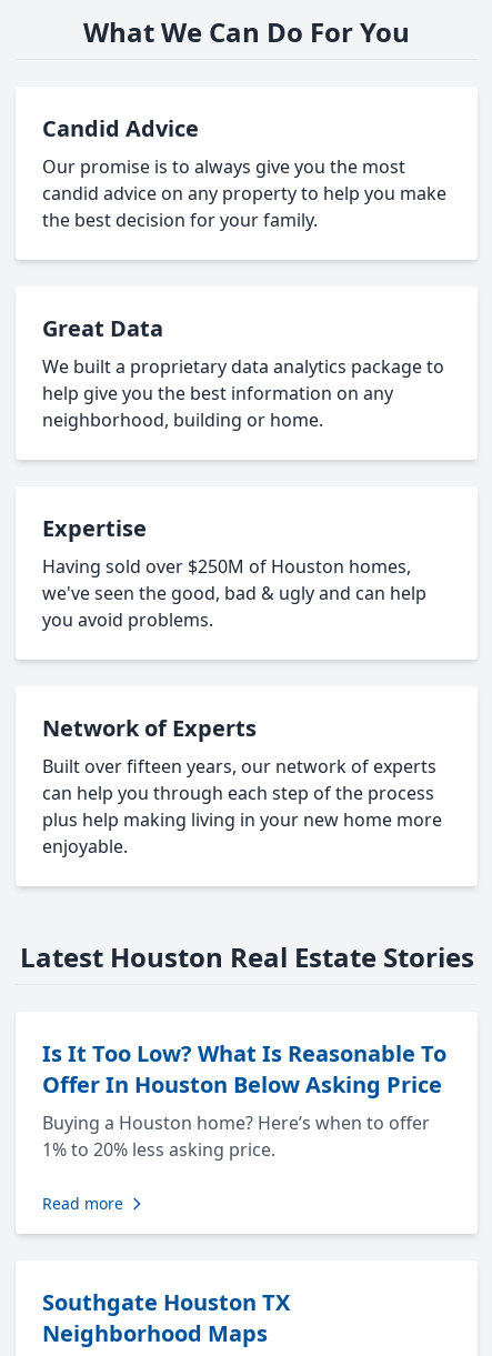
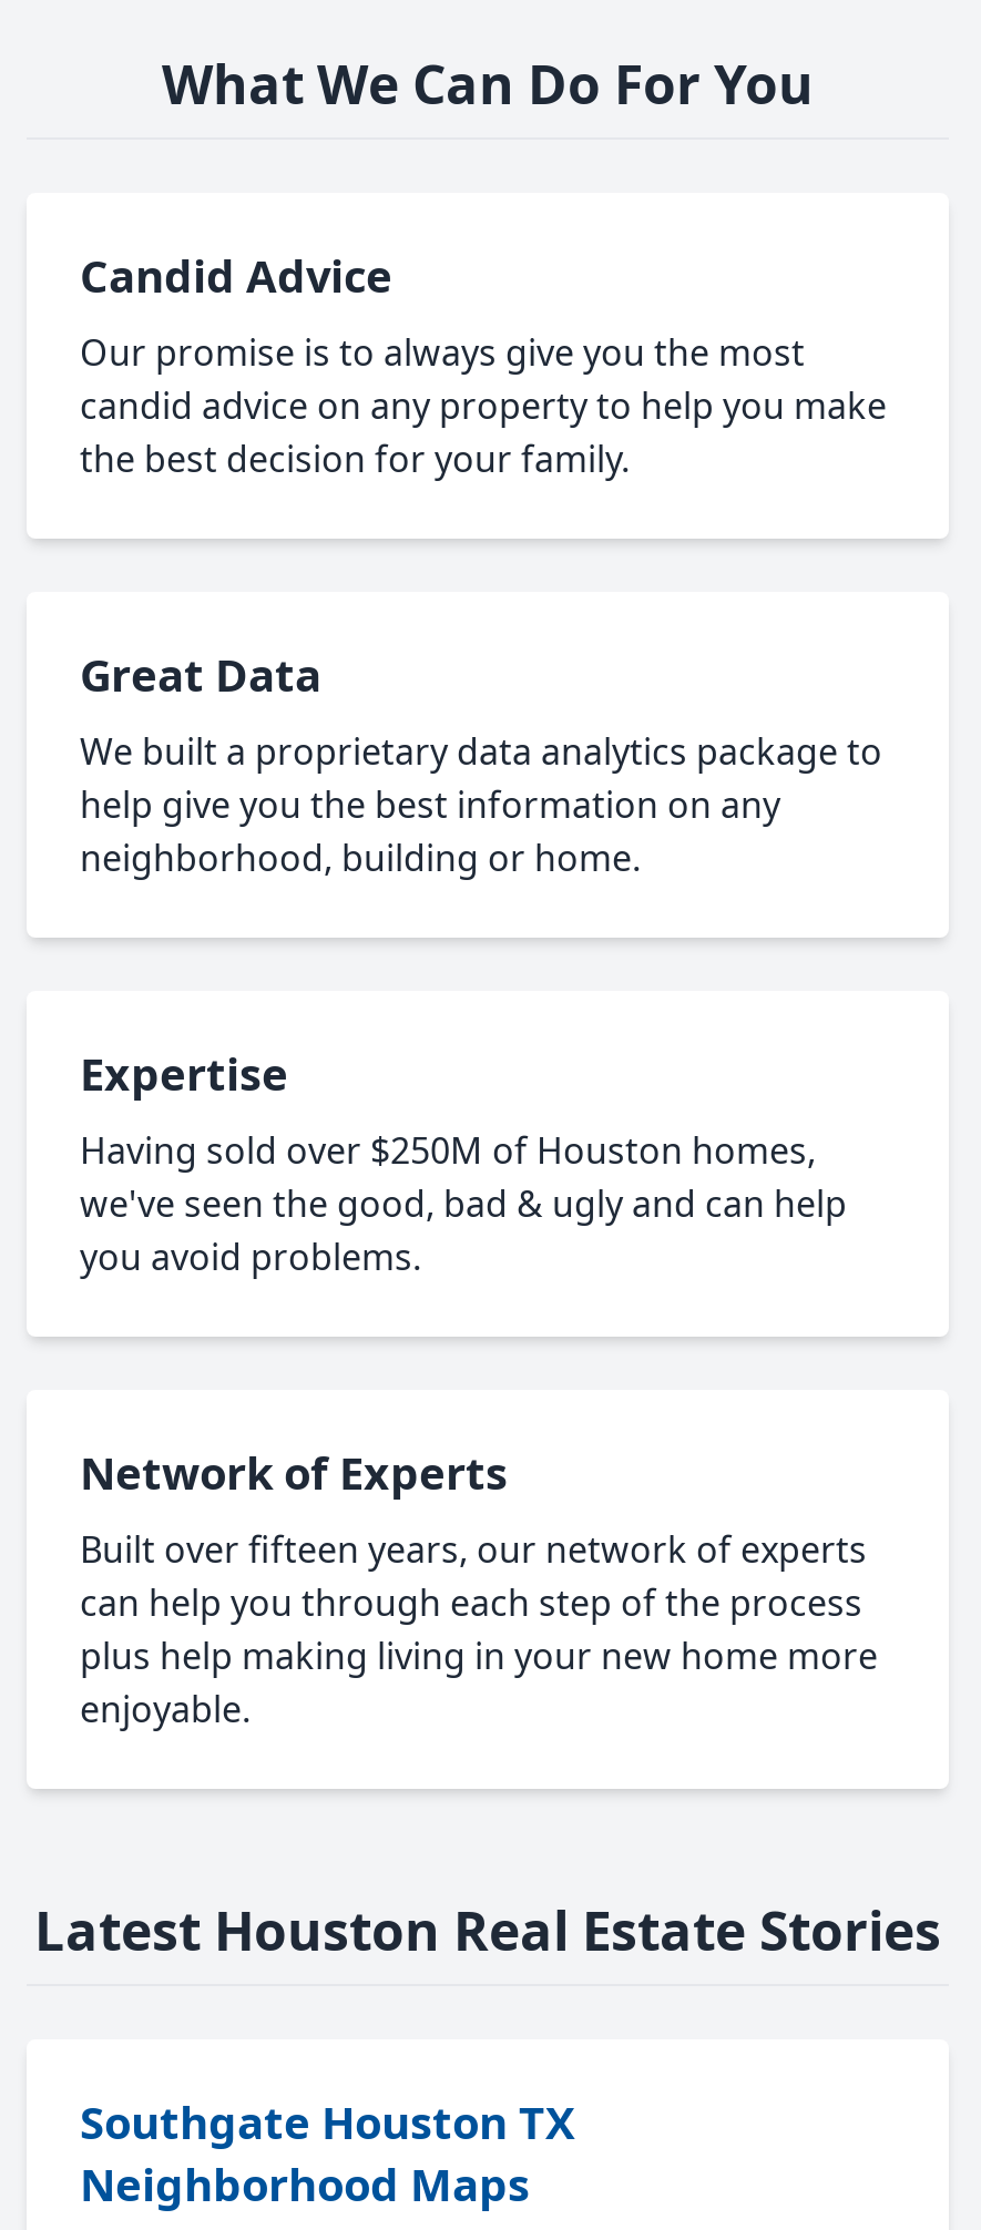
[42,1038,446,1214] Is It Too Low? What Is Reasonable To | Offer In Houston Below Asking Price | Buying a Houston home? Here’s when to offer | 1% to 20% less asking price. | Read more -> none

